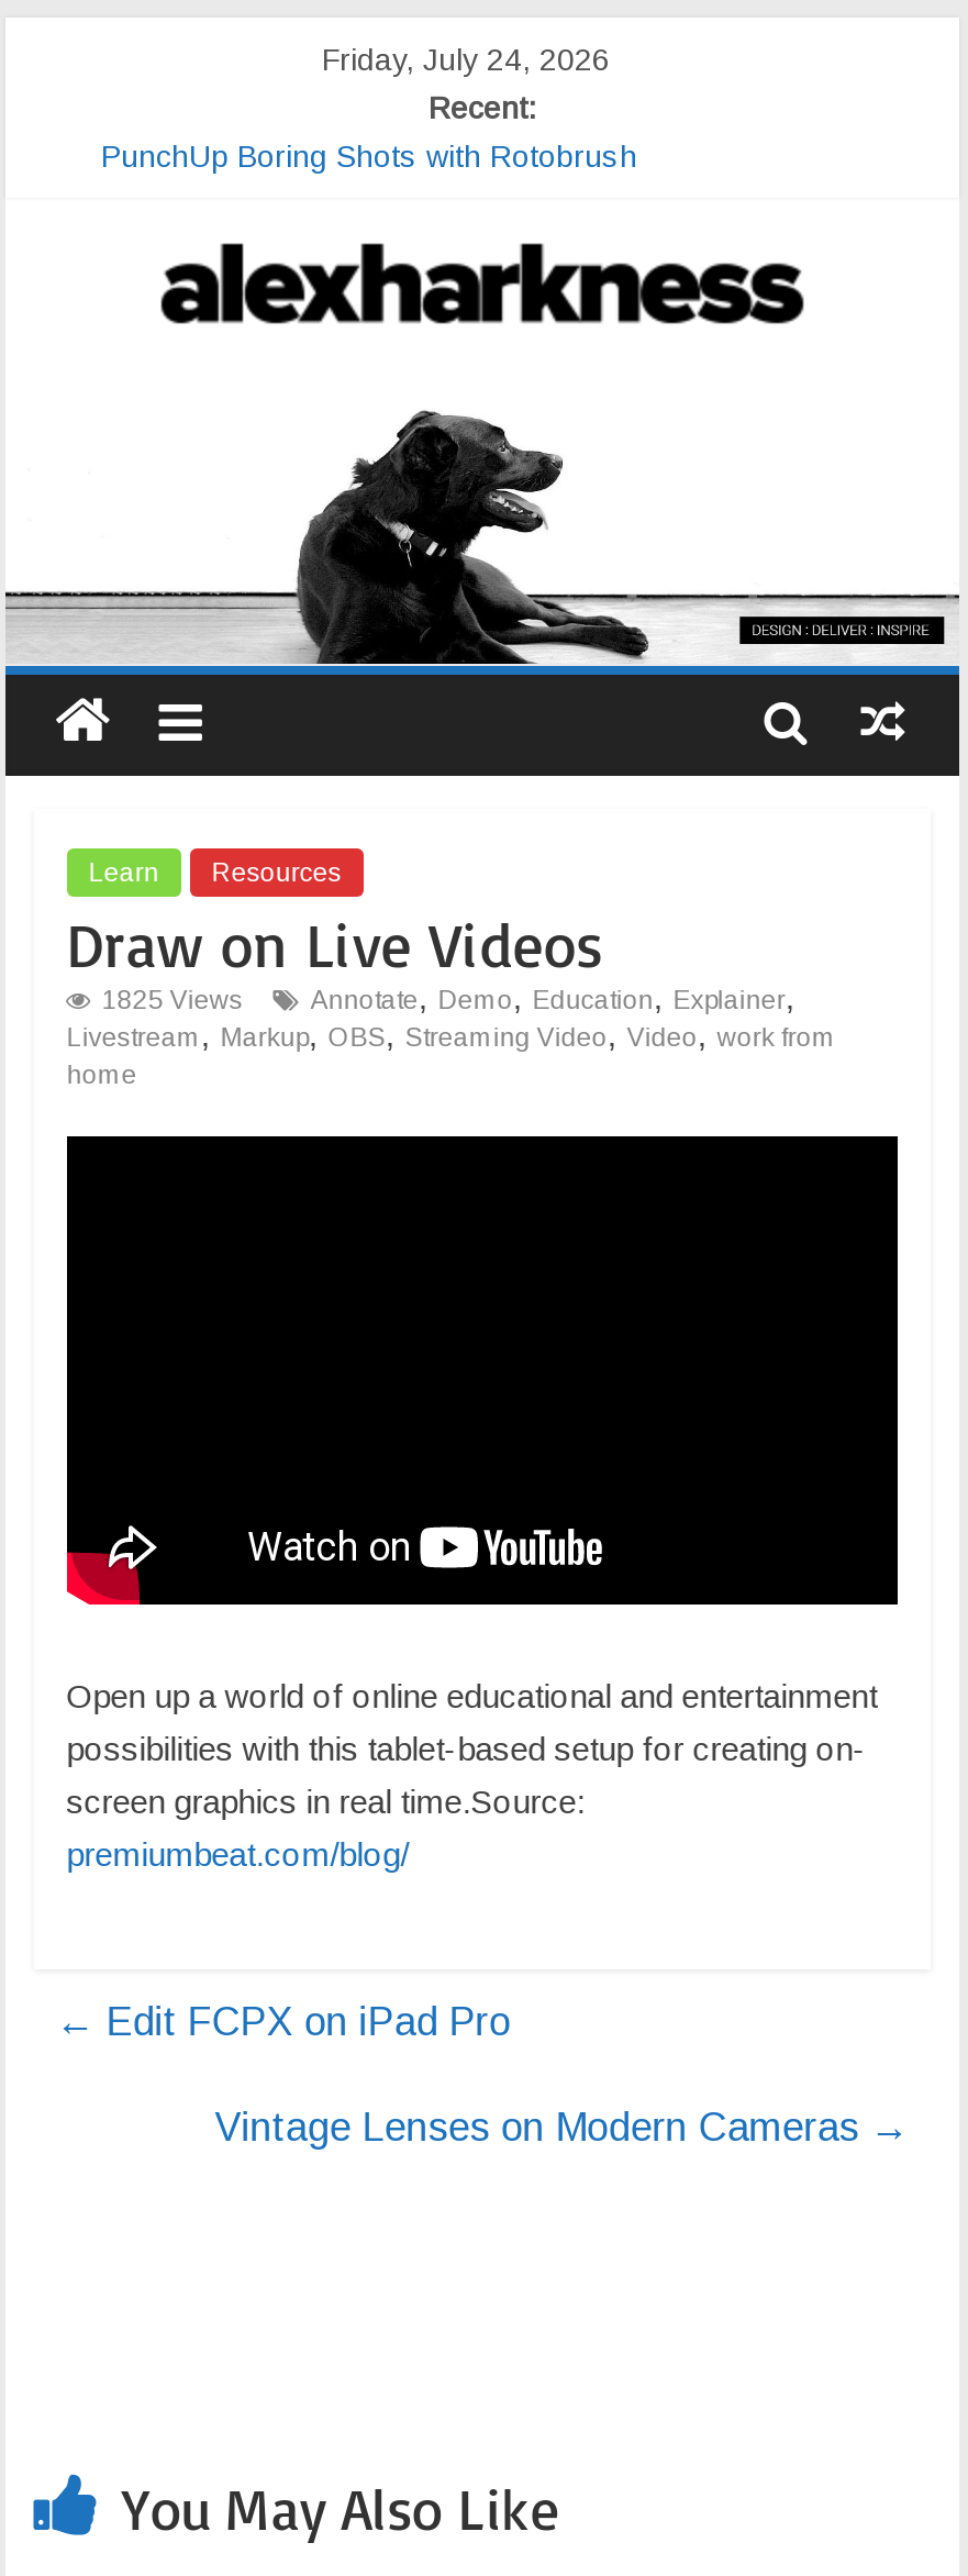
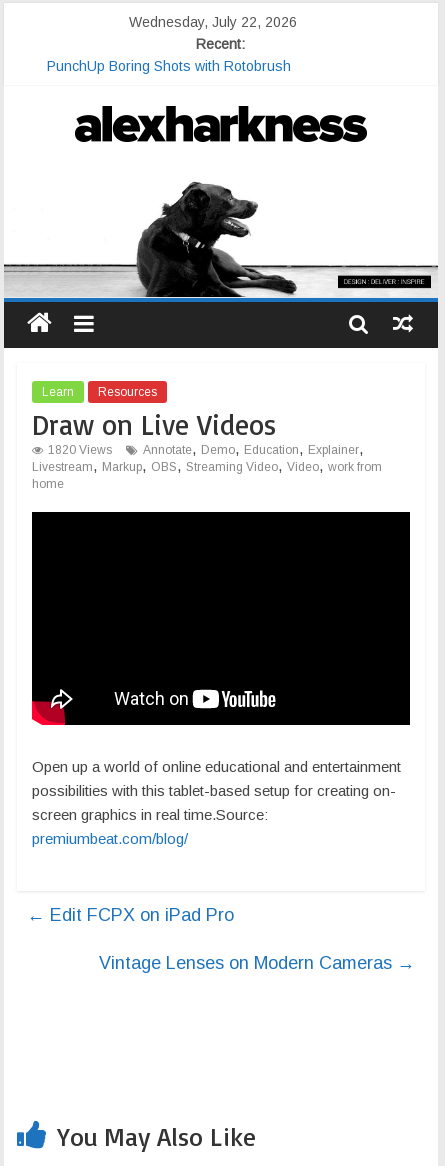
[322,42,610,77] Friday, July 24, 2026 -> [129,14,297,30] Wednesday, July 22, 2026
[102,985,242,1016] 1825 Views -> [48,443,112,457] 1820 Views

